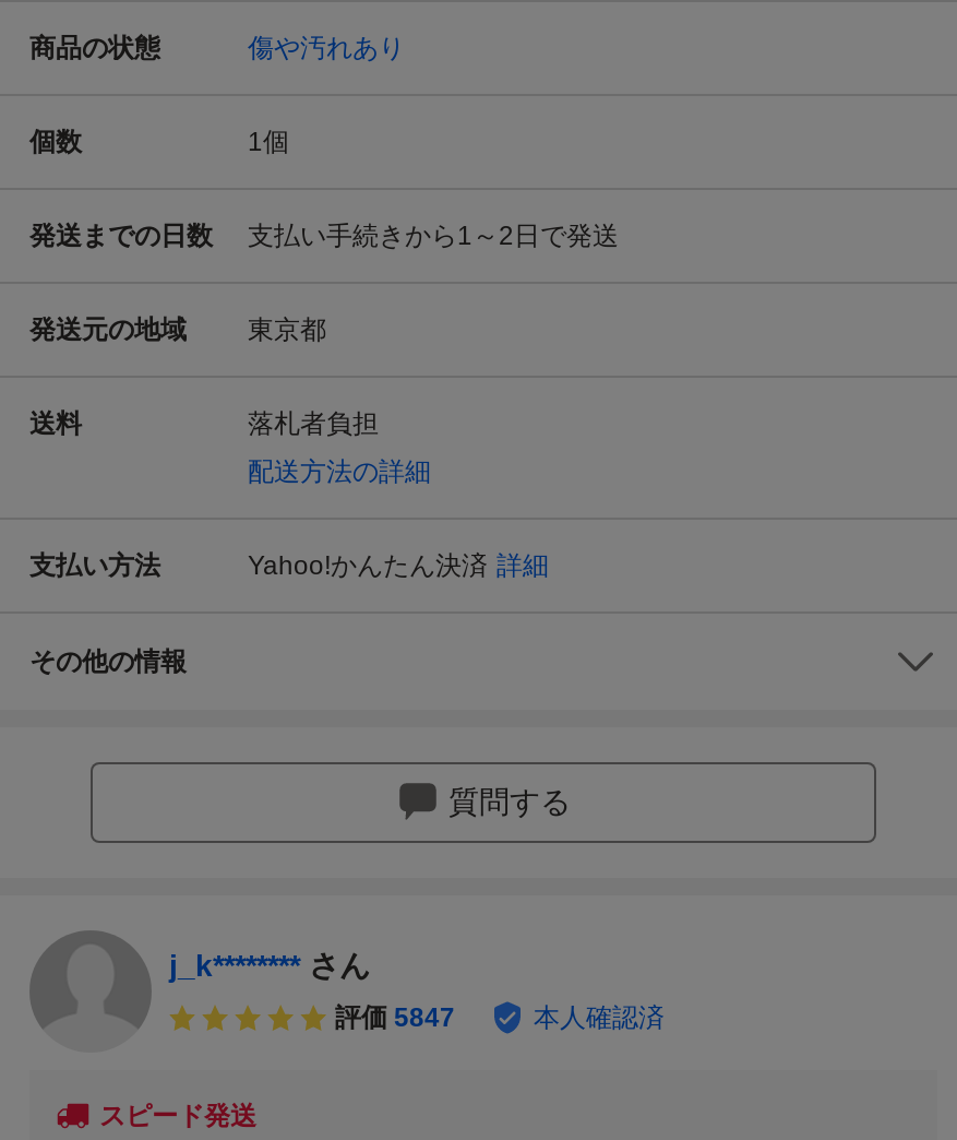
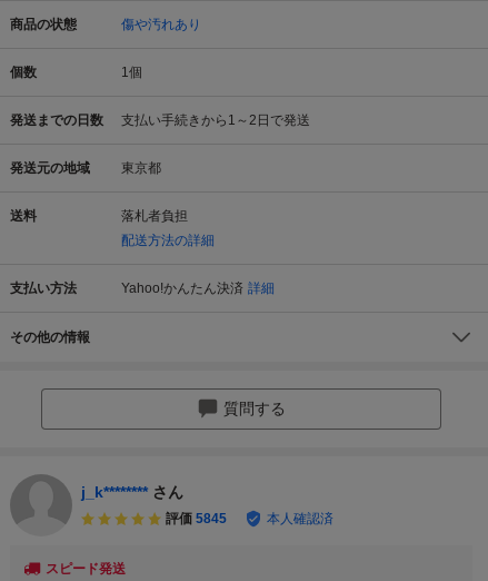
[335,1003,455,1034] 評価 5847 -> [166,511,227,527] 評価 5845

